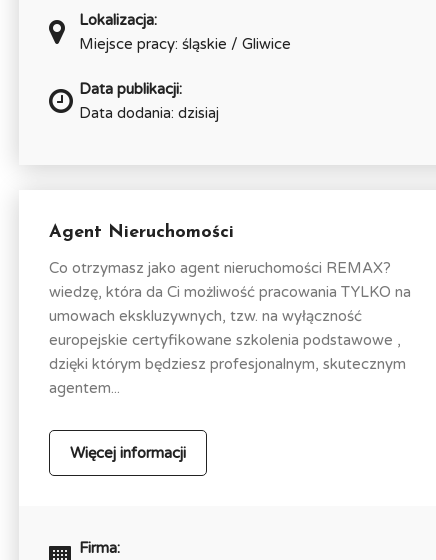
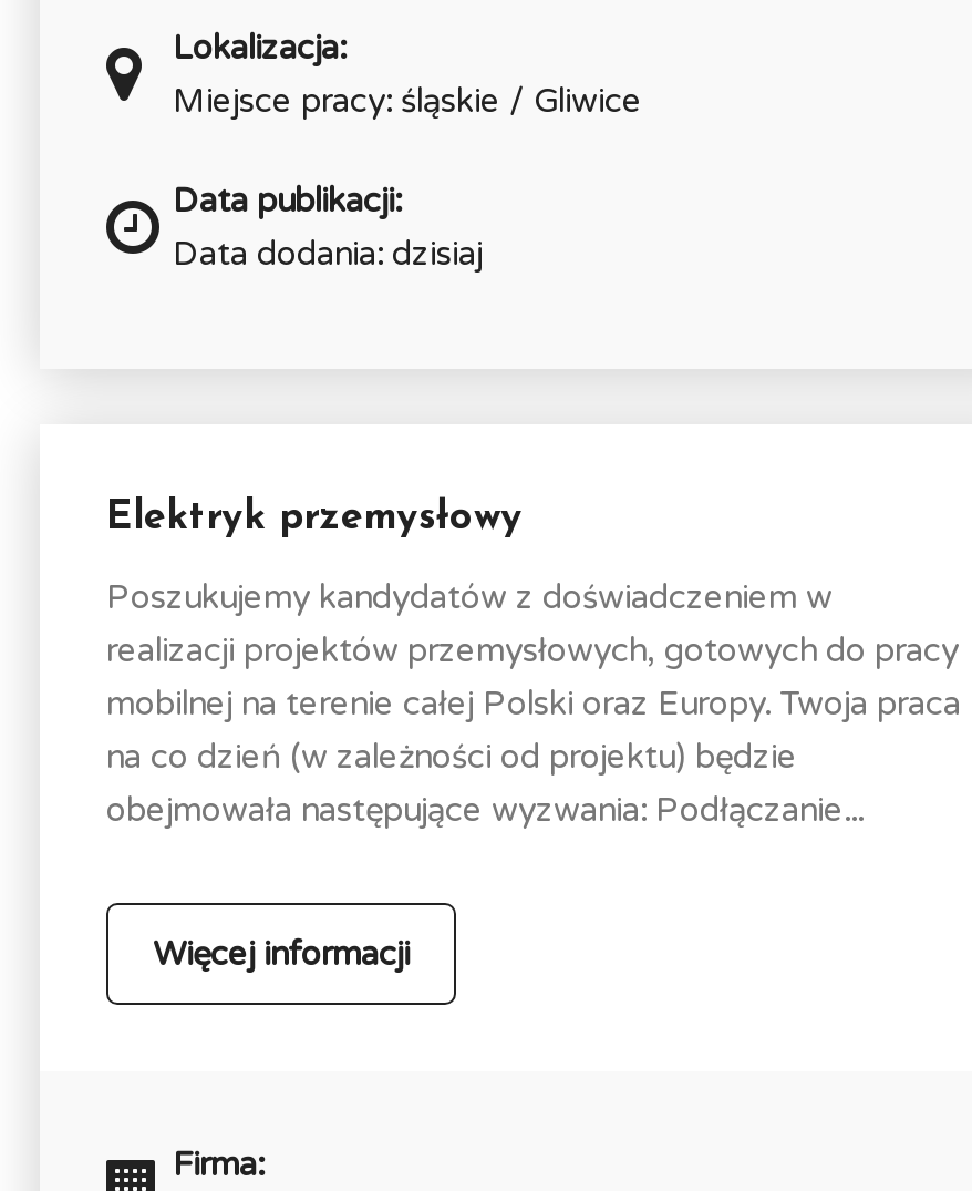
[49,223,234,242] Agent Nieruchomości -> [106,498,523,540] Elektryk przemysłowy
[49,259,411,397] Co otrzymasz jako agent nieruchomości REMAX? | wiedzę, która da Ci możliwość pracowania TYLKO na | umowach ekskluzywnych, tzw. na wyłączność | europejskie certyfikowane szkolenia podstawowe , | dzięki którym będziesz profesjonalnym, skutecznym | agentem... -> [106,577,961,829] Poszukujemy kandydatów z doświadczeniem w | realizacji projektów przemysłowych, gotowych do pracy | mobilnej na terenie całej Polski oraz Europy. Twoja praca | na co dzień (w zależności od projektu) będzie | obejmowała następujące wyzwania: Podłączanie...

